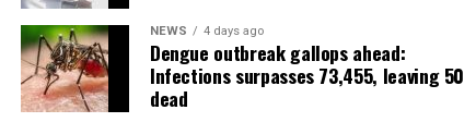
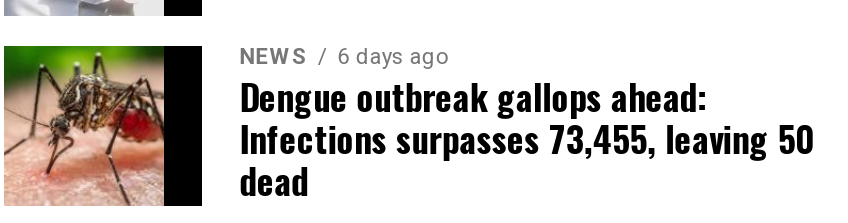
[150,24,264,38] NEWS 4 days ago -> [240,44,448,70] NEWS 6 days ago

